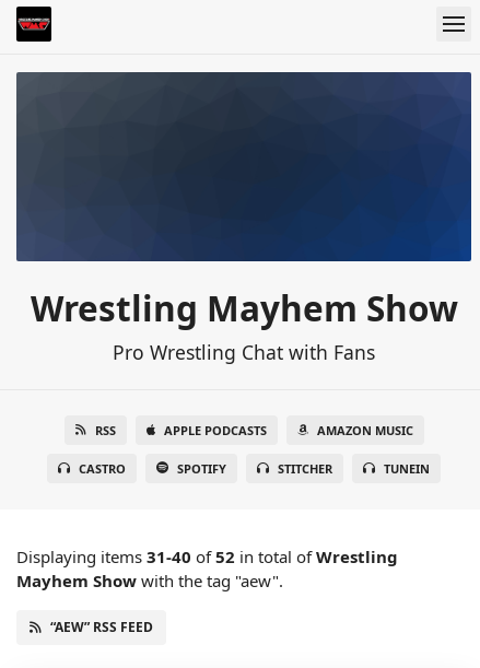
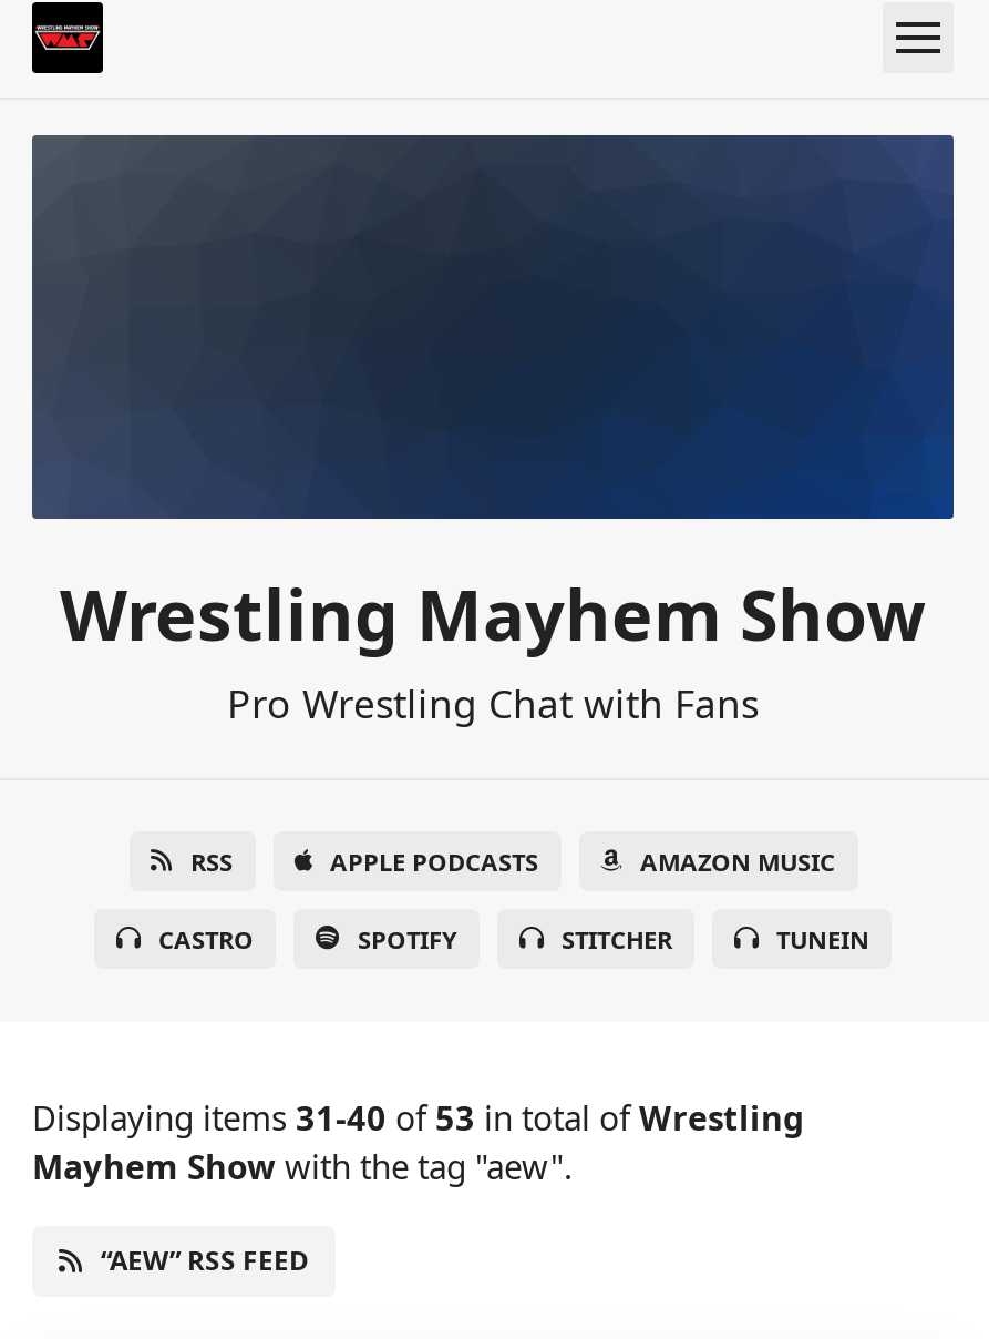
[16,546,398,568] Displaying items 31-40 of 52 in total of Wrestling -> [32,1096,805,1140] Displaying items 31-40 of 53 in total of Wrestling

